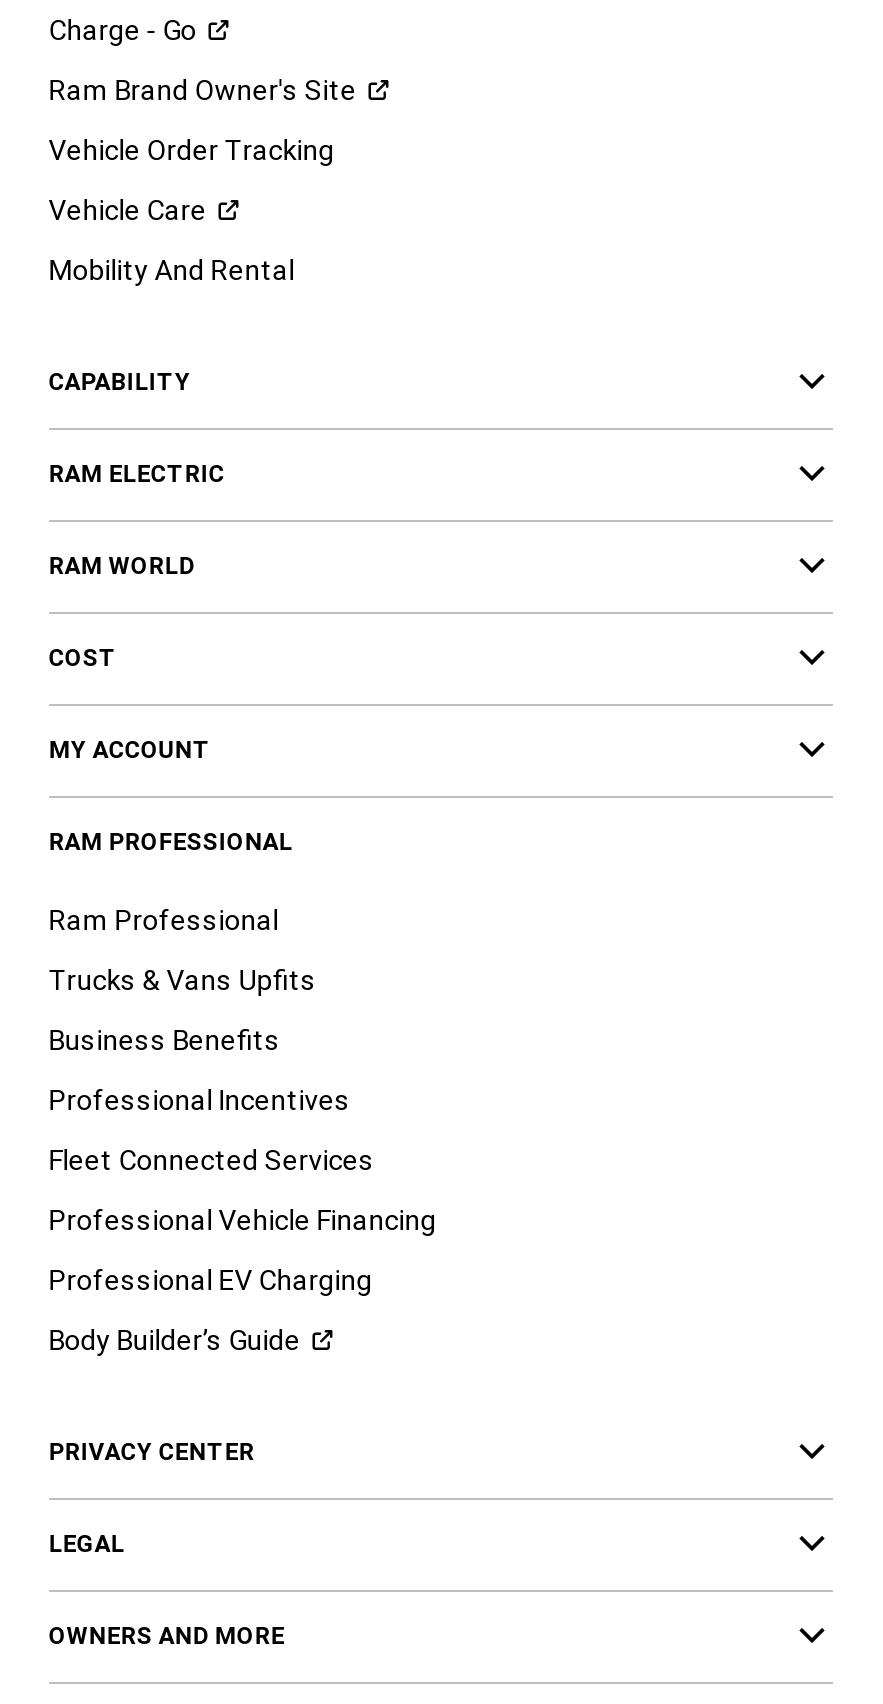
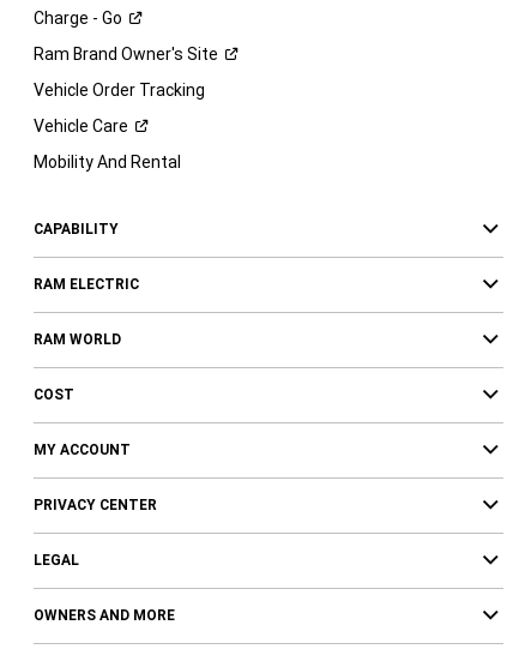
[48,828,436,1356] RAM PROFESSIONAL | Ram Professional | Trucks & Vans Upfits | Business Benefits | Professional Incentives | Fleet Connected Services | Professional Vehicle Financing | Professional EV Charging | Body Builder’s Guide -> none

